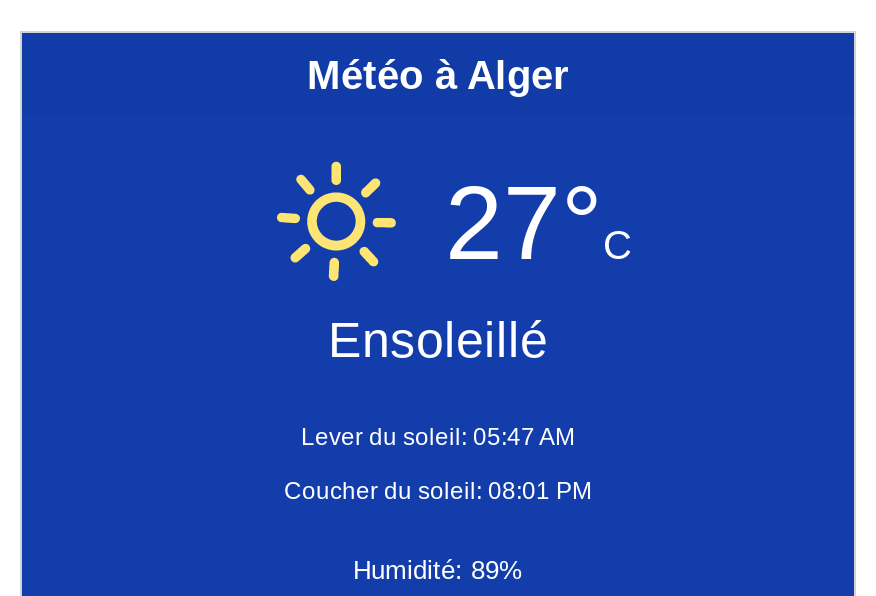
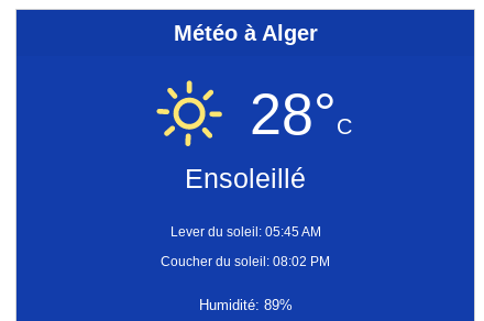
[445,164,631,280] 27°C -> [249,82,351,146] 28°C
[301,422,575,450] Lever du soleil: 05:47 AM -> [170,224,321,240] Lever du soleil: 05:45 AM
[284,476,592,504] Coucher du soleil: 08:01 PM -> [161,254,330,269] Coucher du soleil: 08:02 PM

